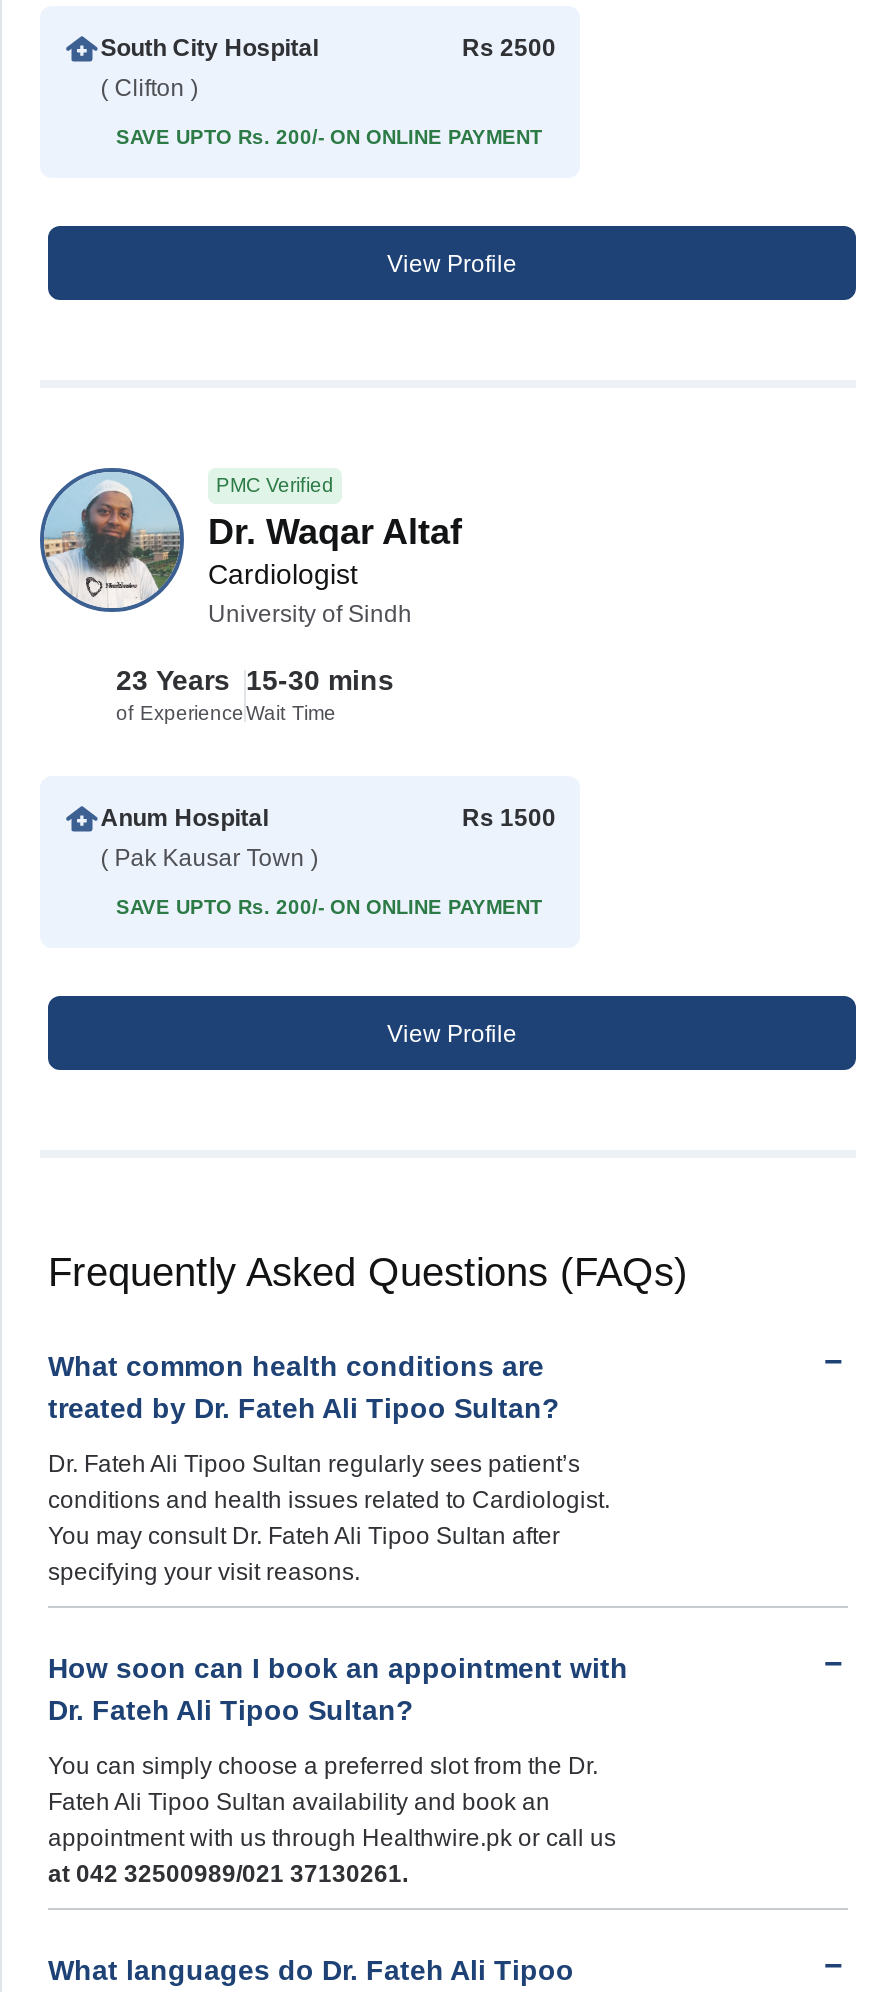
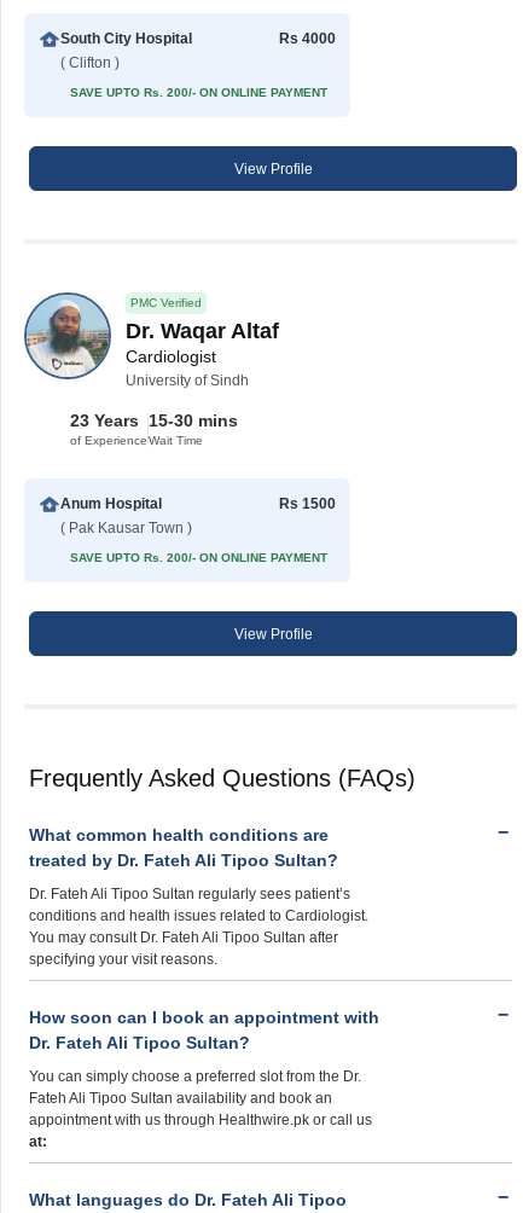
[462,34,556,62] Rs 2500 -> [279,30,336,47] Rs 4000
[48,1860,408,1888] at 042 32500989/021 37130261. -> [29,1133,47,1150] at:

